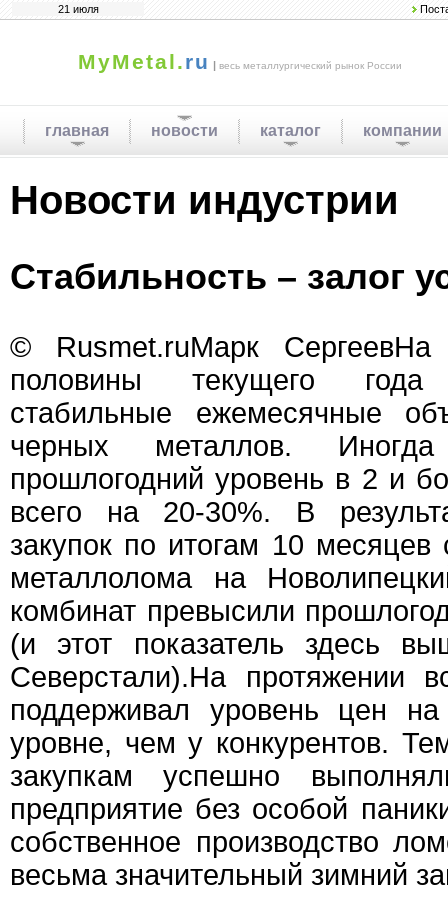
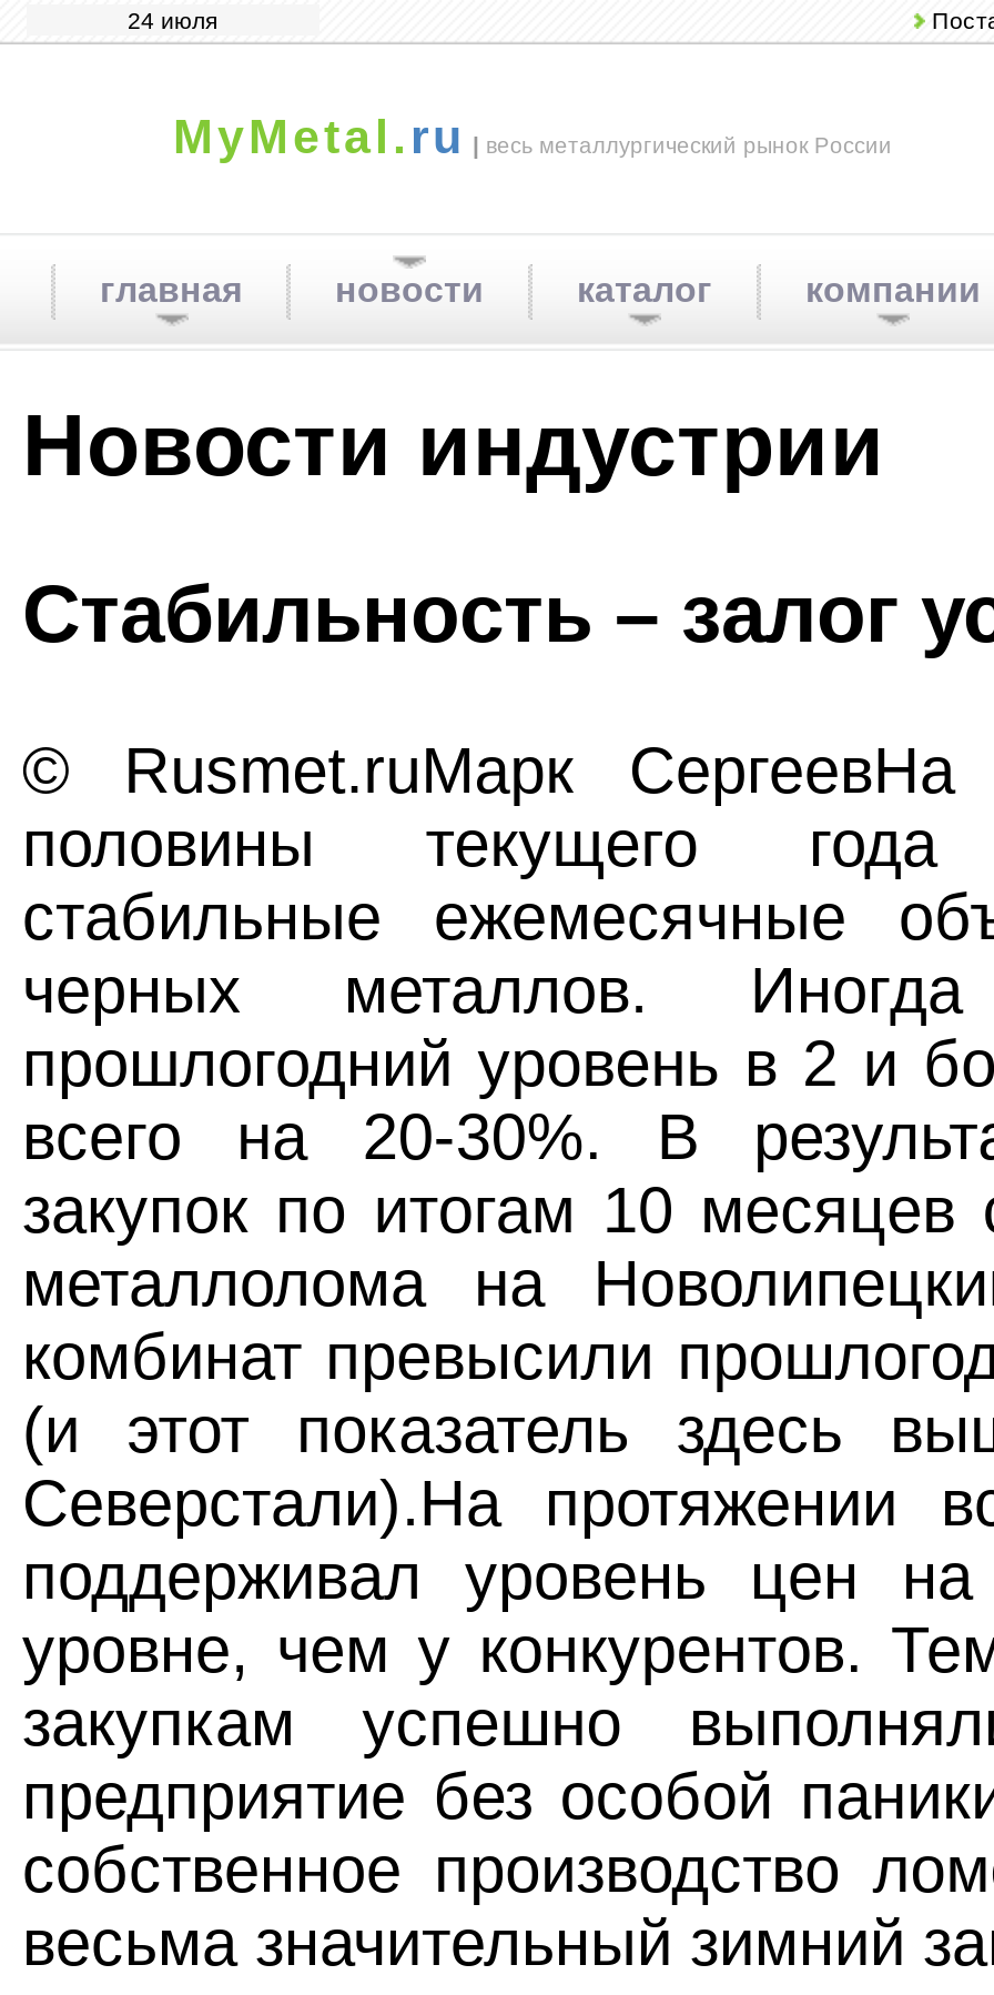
[57,3,98,15] 21 июля -> [128,7,219,33] 24 июля

